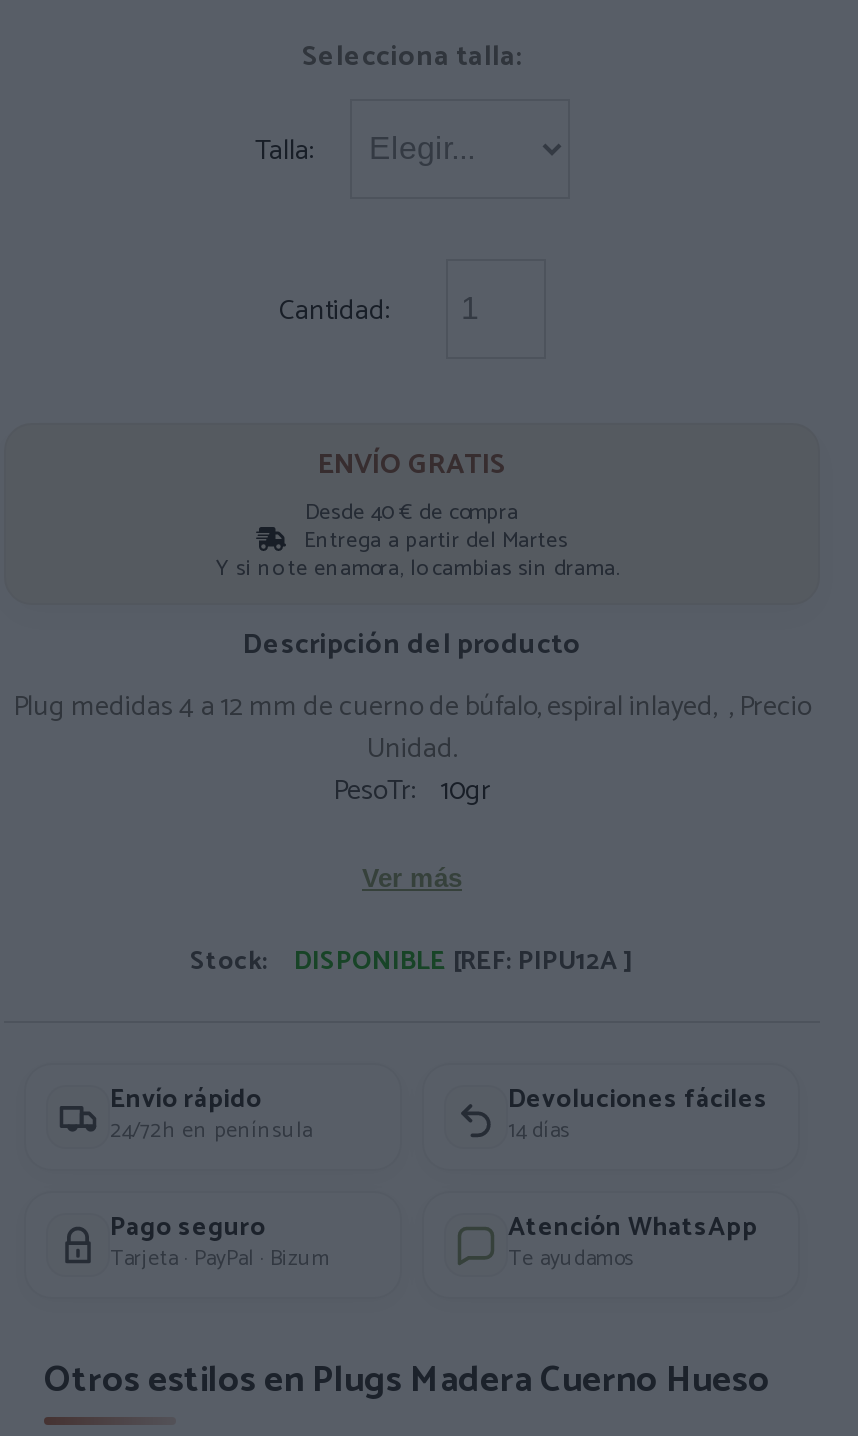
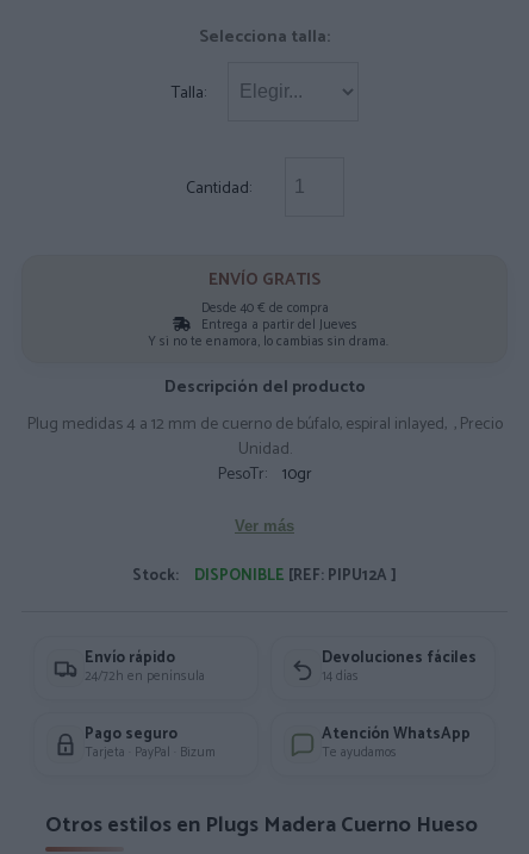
[298,522,568,558] Entrega a partir del Martes -> [197,314,357,335] Entrega a partir del Jueves

